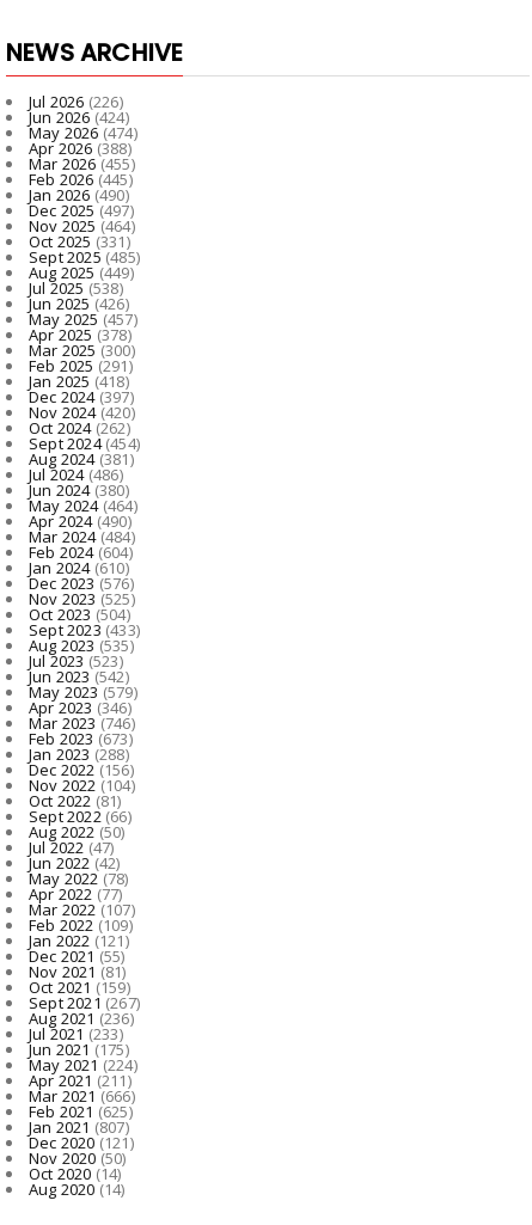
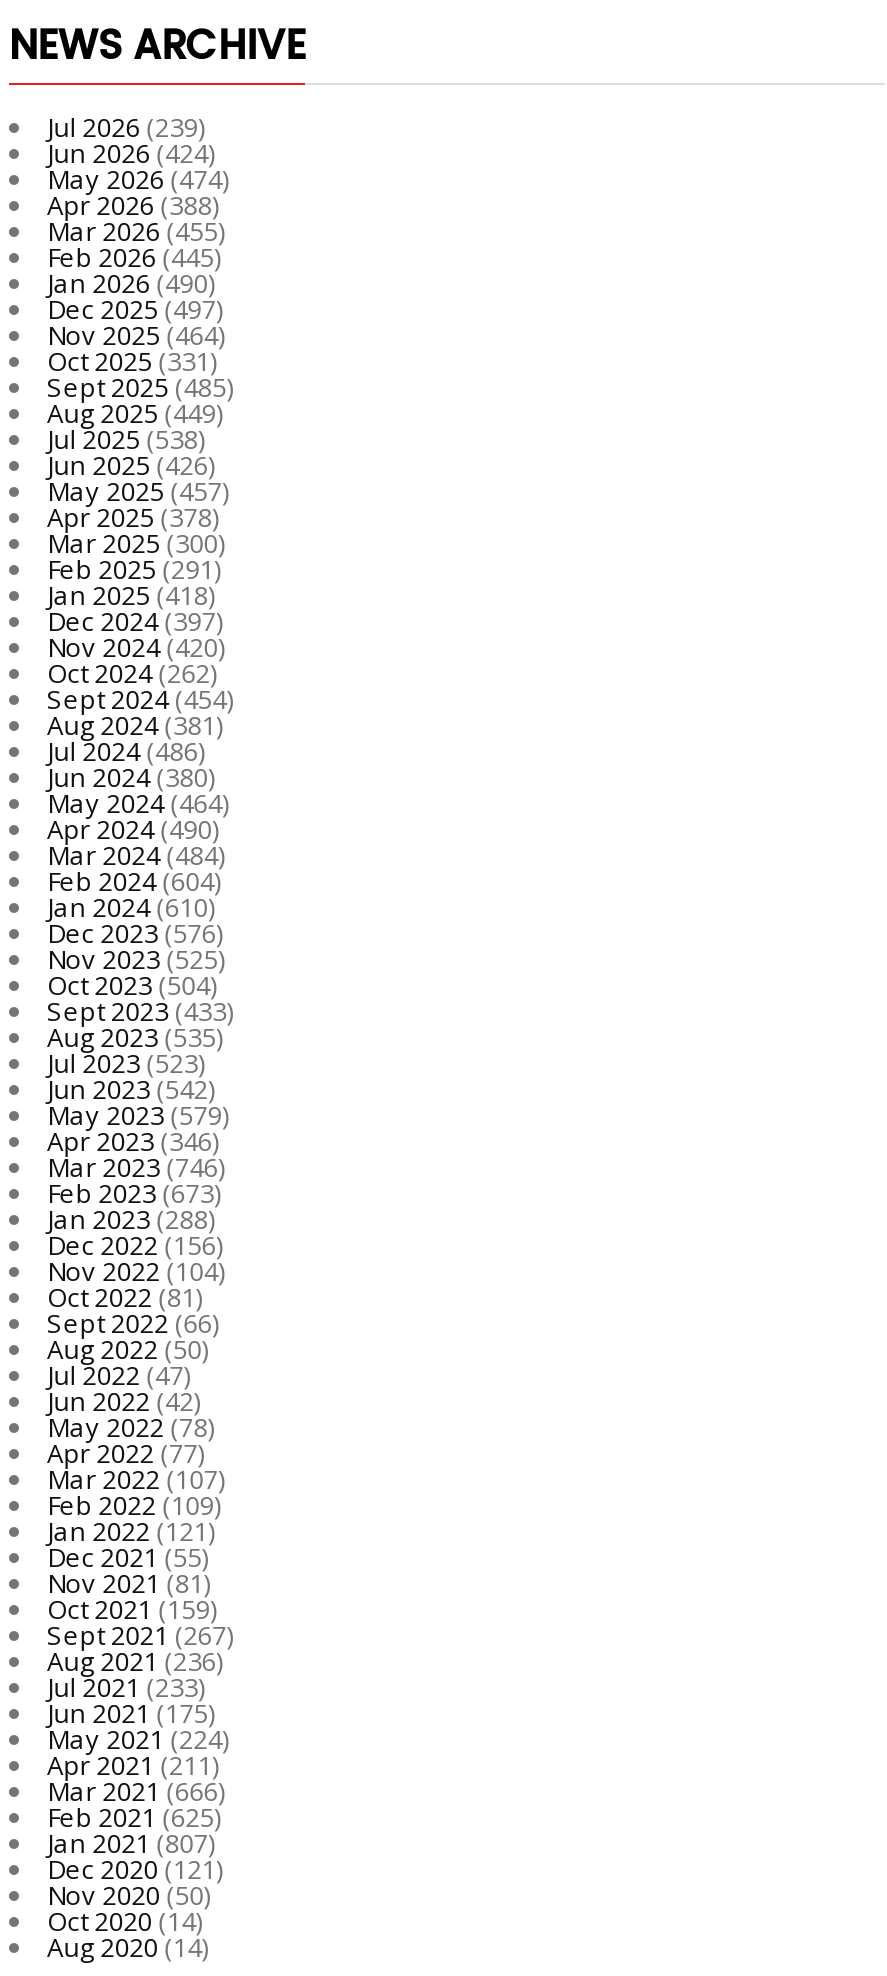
[29,90,123,112] Jul 2026 (226) -> [47,108,205,144] Jul 2026 (239)

